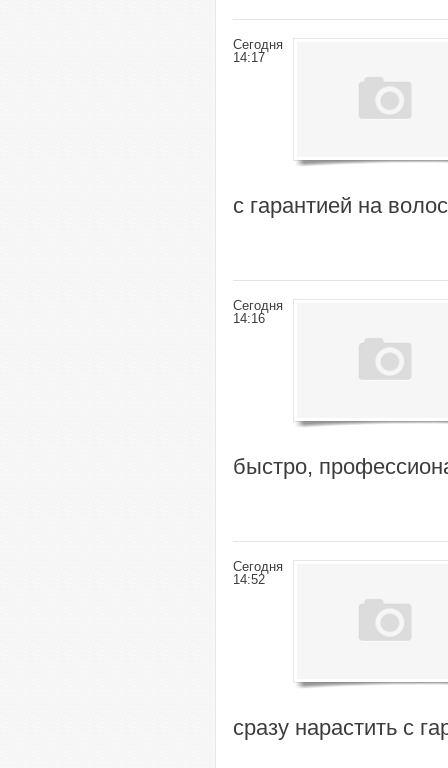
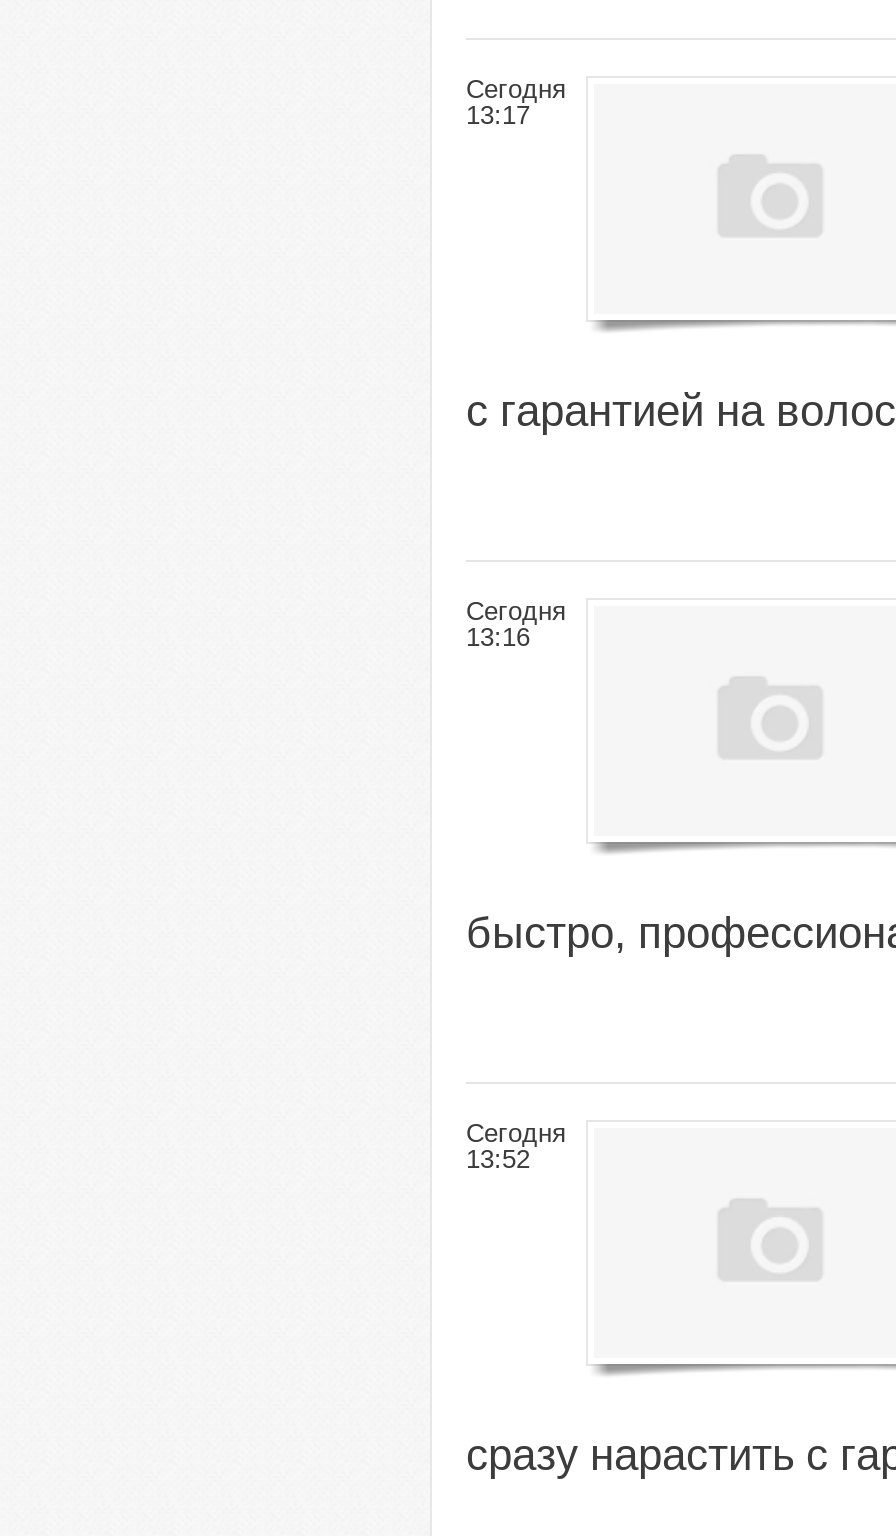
[233,50,265,65] 14:17 -> [466,100,530,130] 13:17
[233,311,265,326] 14:16 -> [466,622,530,652] 13:16
[233,572,265,587] 14:52 -> [466,1144,530,1174] 13:52

